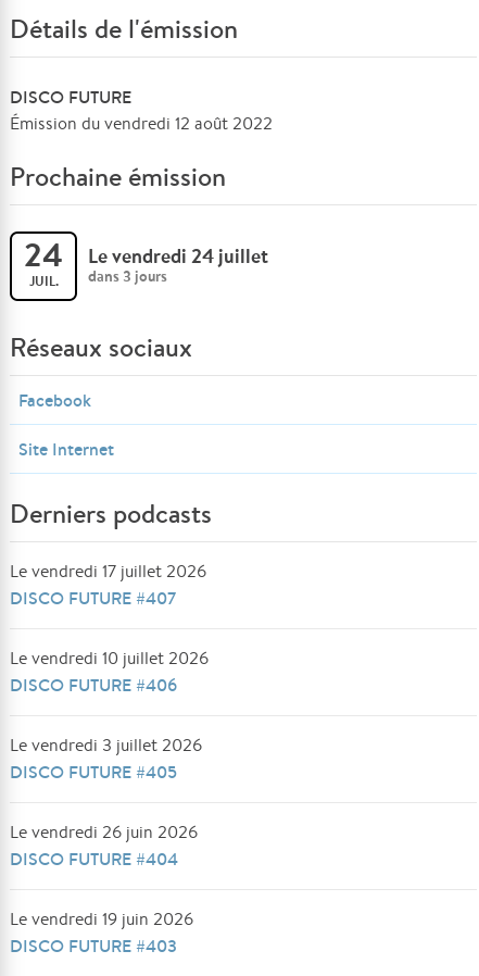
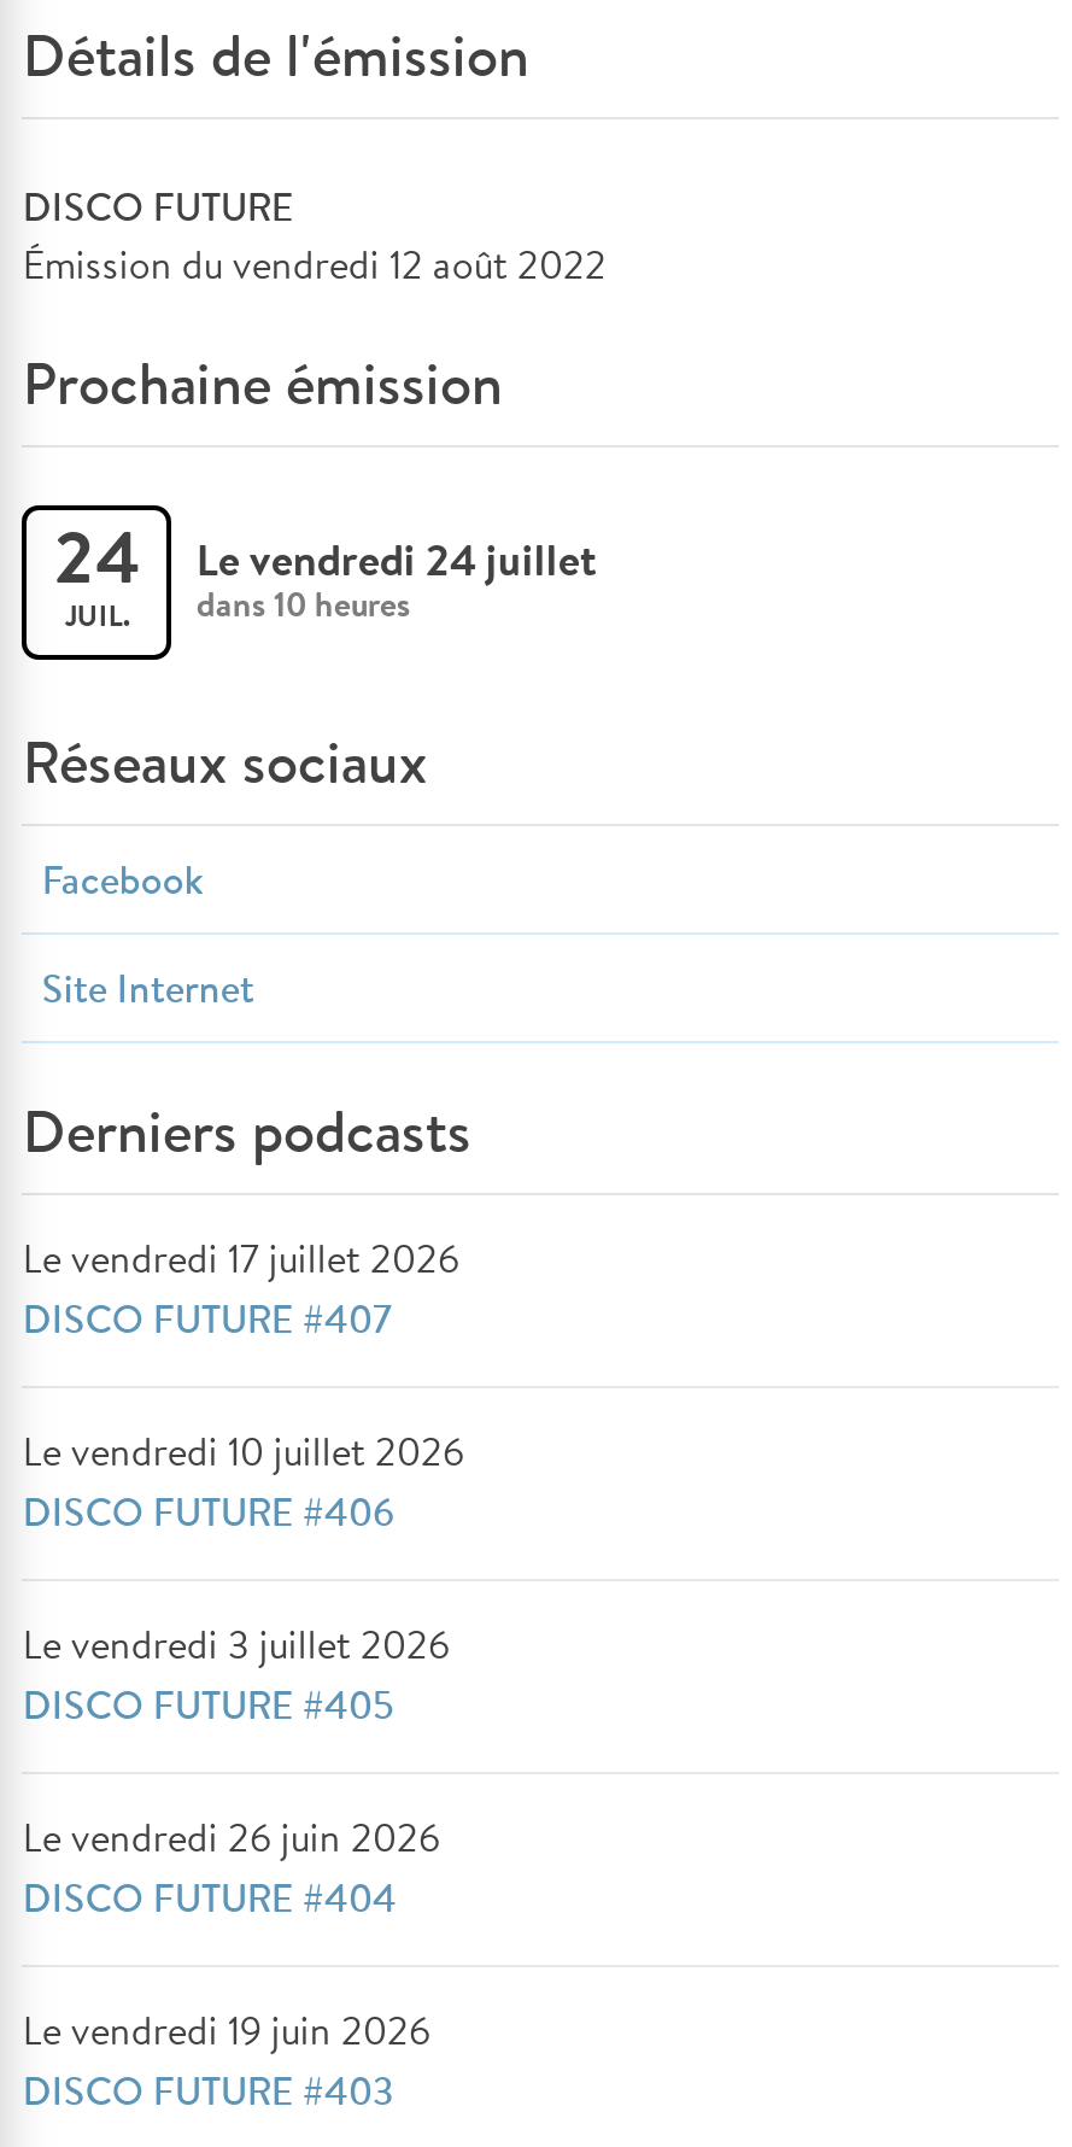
[24,233,269,290] 24 JUIL. dans 3 jours Le vendredi 24 juillet -> [54,508,597,636] 24 JUIL. dans 10 heures Le vendredi 24 juillet

